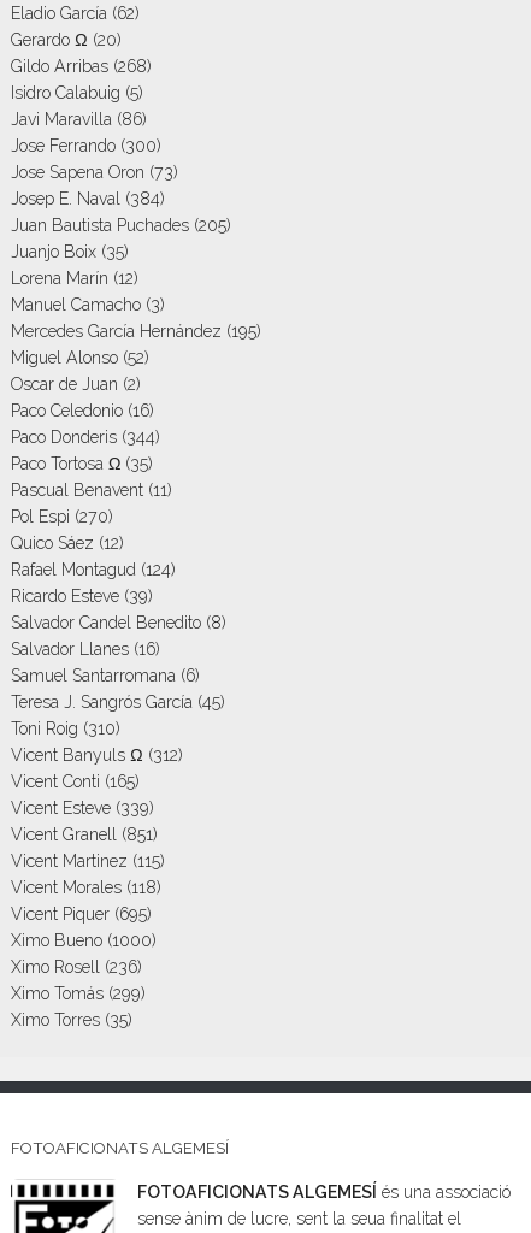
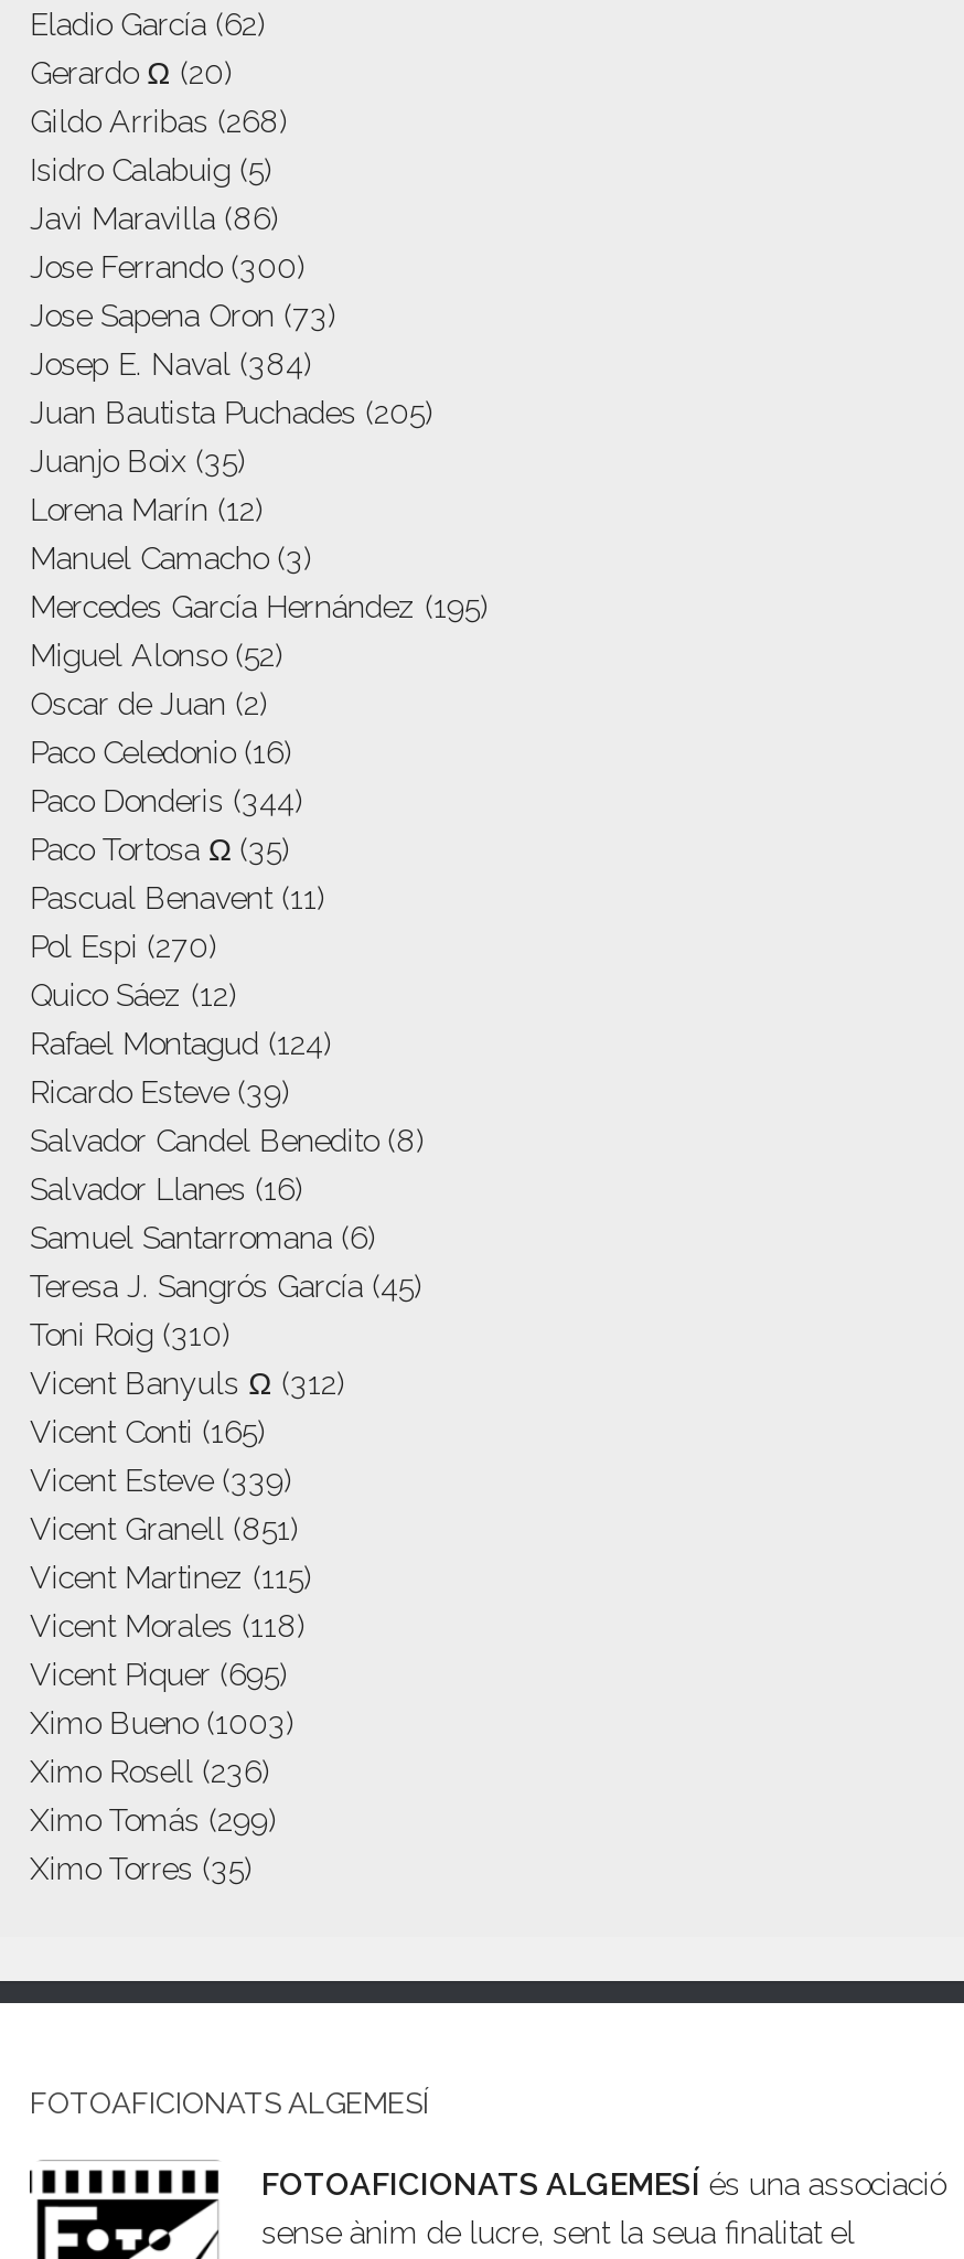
[11,931,157,950] Ximo Bueno (1000) -> [30,1705,294,1740] Ximo Bueno (1003)

